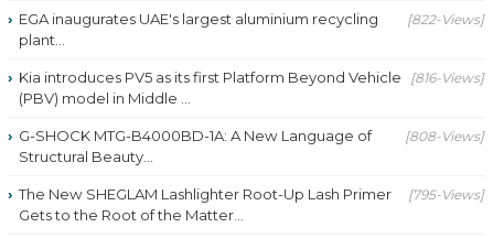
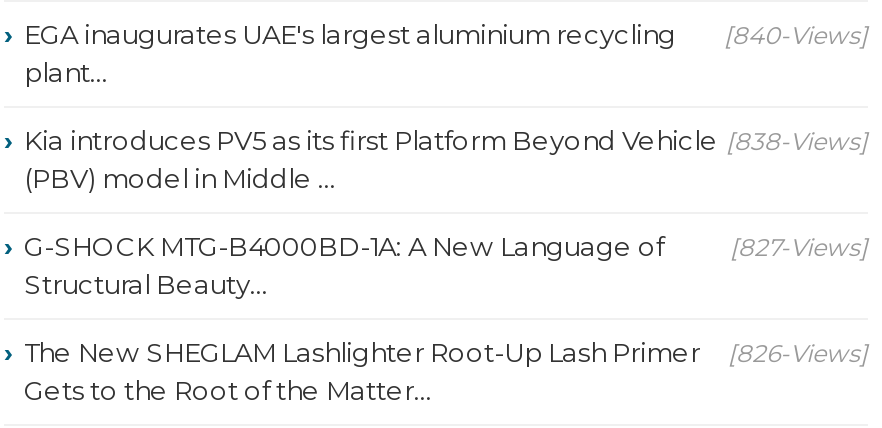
[19,10,484,28] EGA inaugurates UAE's largest aluminium recycling [822-Views] -> [24,18,868,50] EGA inaugurates UAE's largest aluminium recycling [840-Views]
[19,68,484,86] Kia introduces PV5 as its first Platform Beyond Vehicle [816-Views] -> [24,124,868,156] Kia introduces PV5 as its first Platform Beyond Vehicle [838-Views]
[405,128,484,144] [808-Views] -> [730,232,868,262] [827-Views]
[19,185,484,203] The New SHEGLAM Lashlighter Root-Up Lash Primer [795-Views] -> [24,336,868,368] The New SHEGLAM Lashlighter Root-Up Lash Primer [826-Views]

